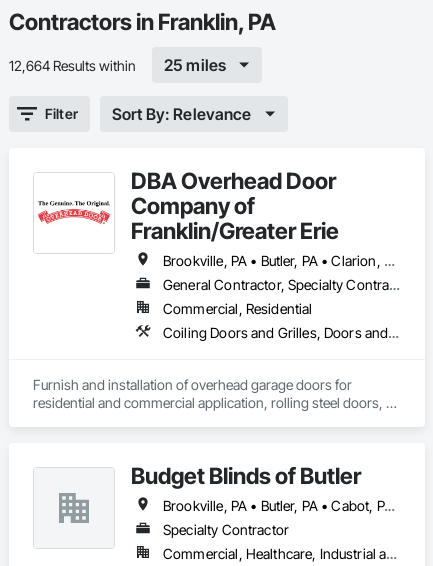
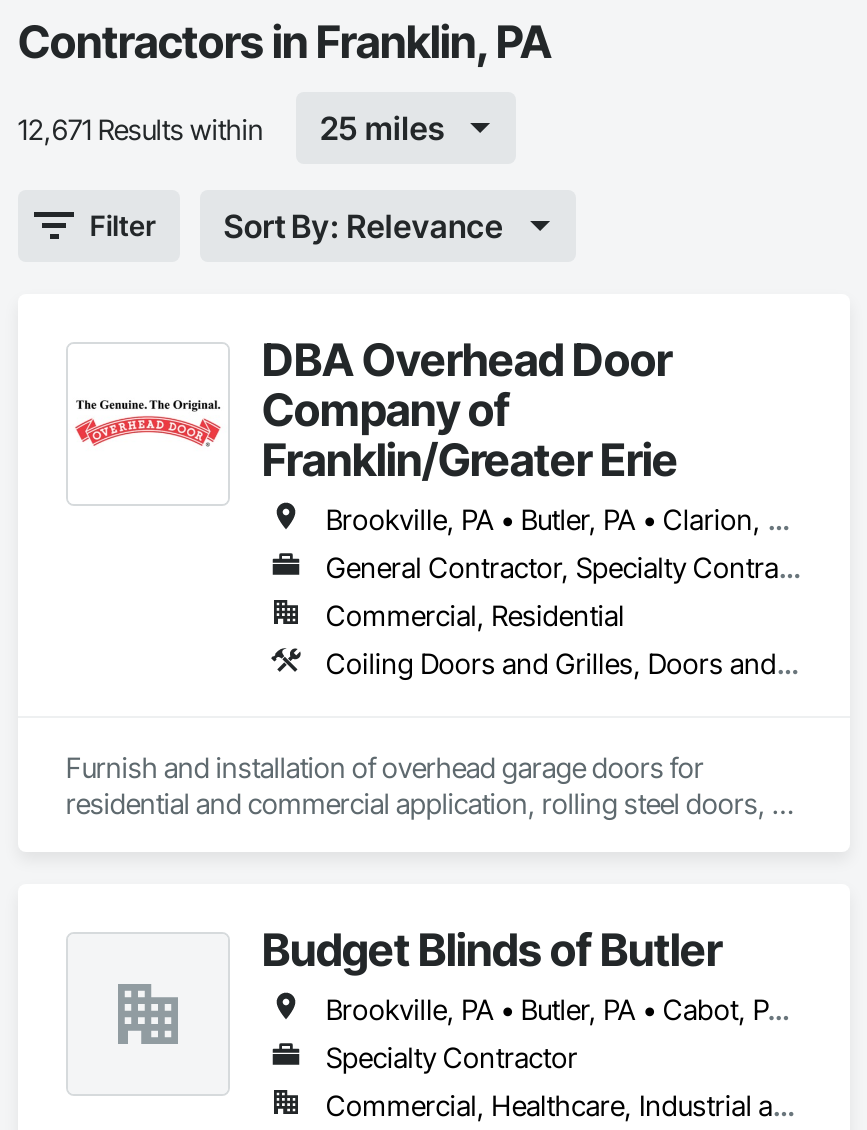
[9,56,136,73] 12,664 Results within -> [18,111,264,145] 12,671 Results within

